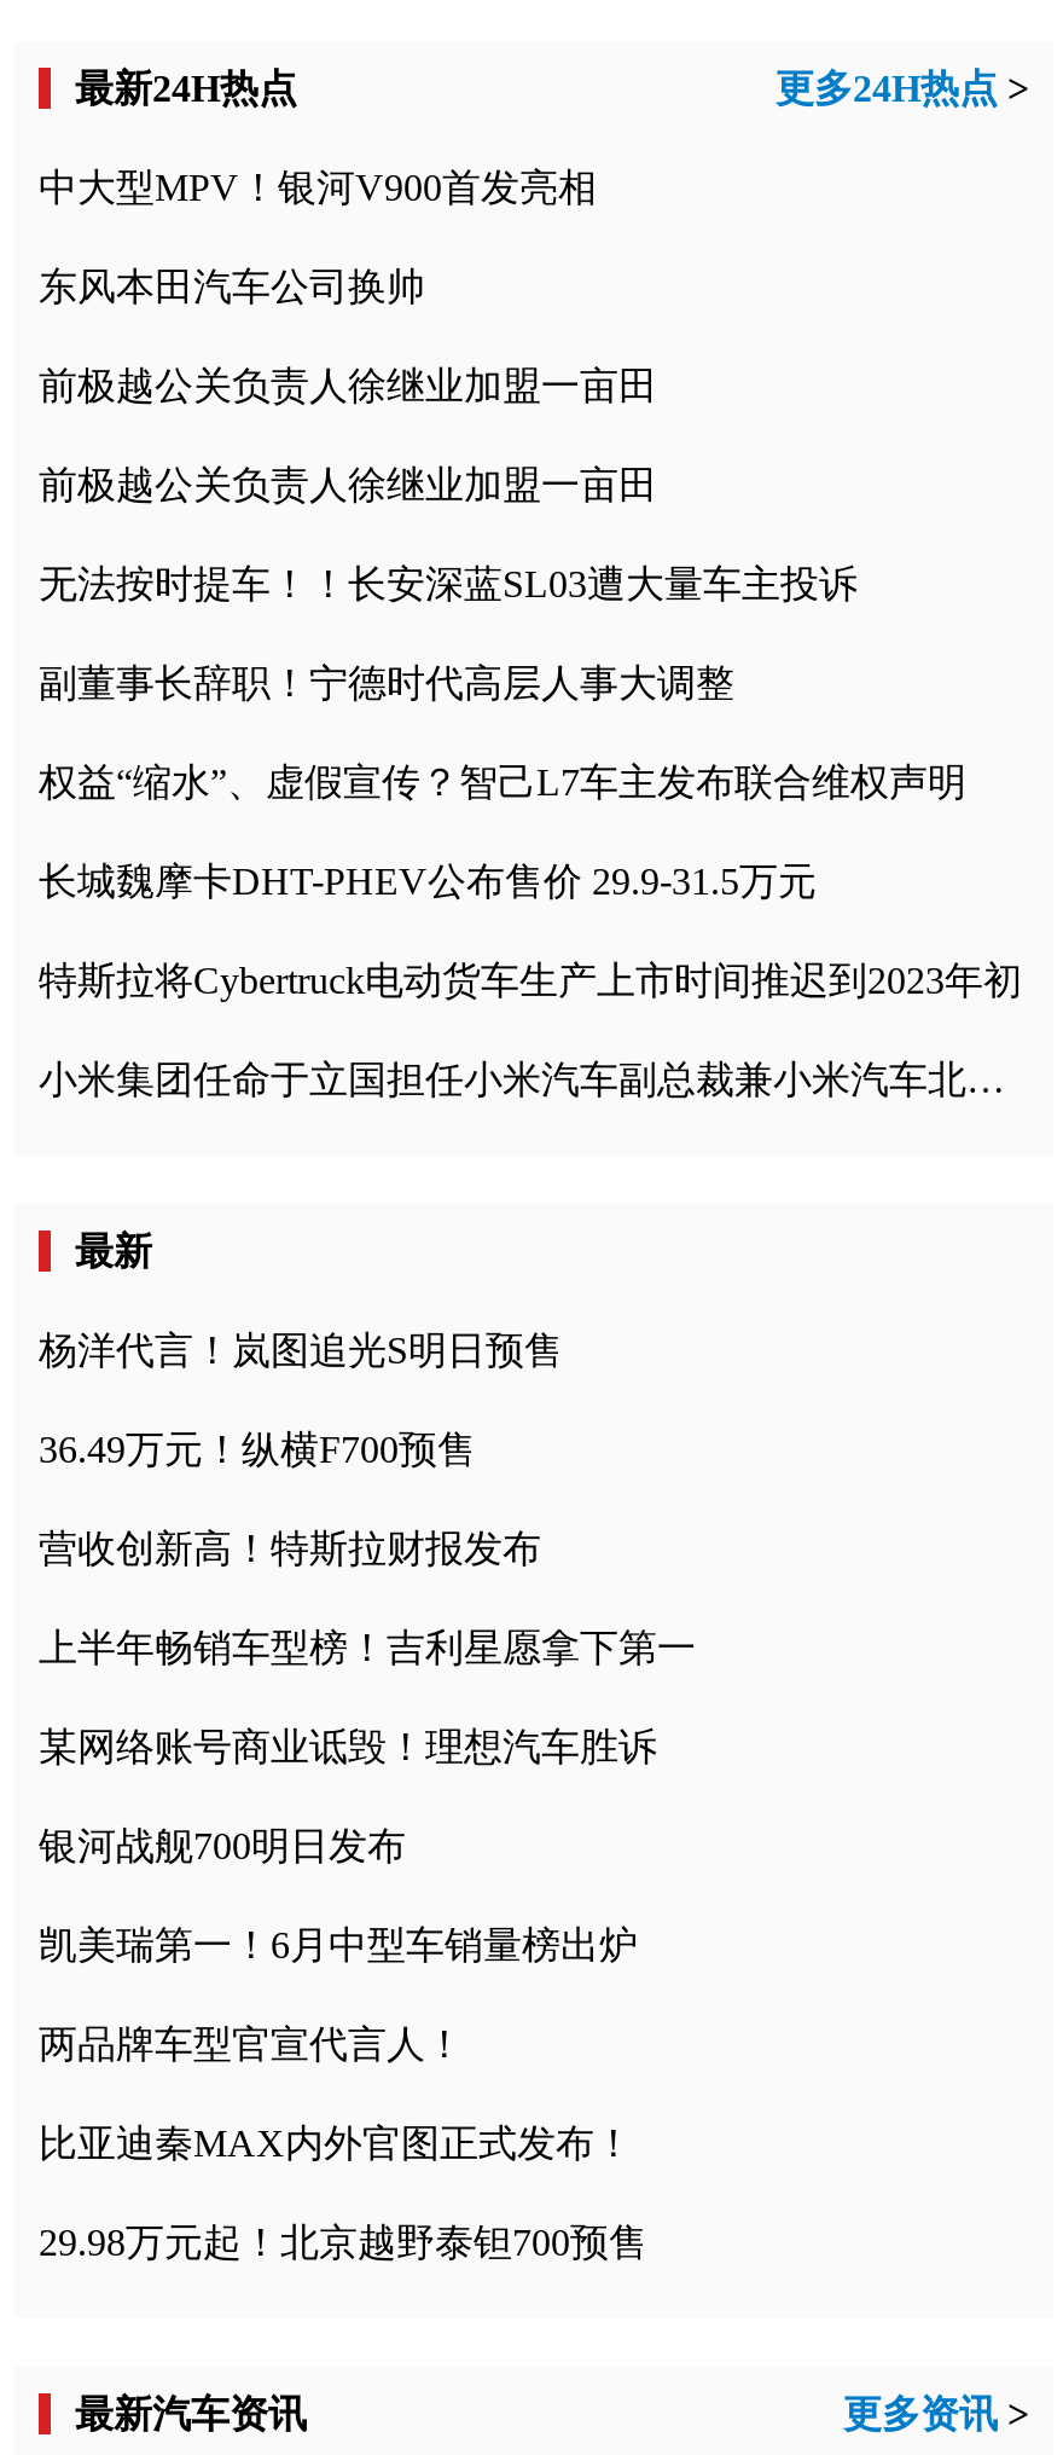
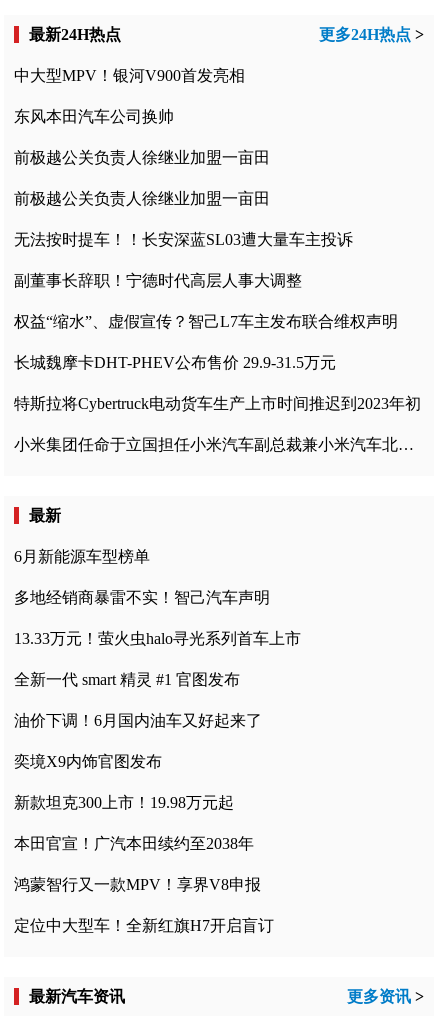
[39,1331,563,1372] 杨洋代言！岚图追光S明日预售 -> [14,548,150,565] 6月新能源车型榜单
[39,1430,476,1471] 36.49万元！纵横F700预售 -> [14,589,270,606] 多地经销商暴雷不实！智己汽车声明
[39,1529,541,1570] 营收创新高！特斯拉财报发布 -> [14,630,301,647] 13.33万元！萤火虫halo寻光系列首车上市
[39,1628,696,1669] 上半年畅销车型榜！吉利星愿拿下第一 -> [14,671,240,688] 全新一代 smart 精灵 #1 官图发布
[39,1727,657,1768] 某网络账号商业诋毁！理想汽车胜诉 -> [14,712,262,729] 油价下调！6月国内油车又好起来了
[39,1826,406,1867] 银河战舰700明日发布 -> [14,753,162,770] 奕境X9内饰官图发布
[39,1925,638,1966] 凯美瑞第一！6月中型车销量榜出炉 -> [14,794,234,811] 新款坦克300上市！19.98万元起
[39,2024,464,2066] 两品牌车型官宣代言人！ -> [14,835,254,852] 本田官宣！广汽本田续约至2038年
[39,2124,633,2165] 比亚迪秦MAX内外官图正式发布！ -> [14,876,261,893] 鸿蒙智行又一款MPV！享界V8申报
[39,2223,647,2264] 29.98万元起！北京越野泰钽700预售 -> [14,917,274,934] 定位中大型车！全新红旗H7开启盲订

